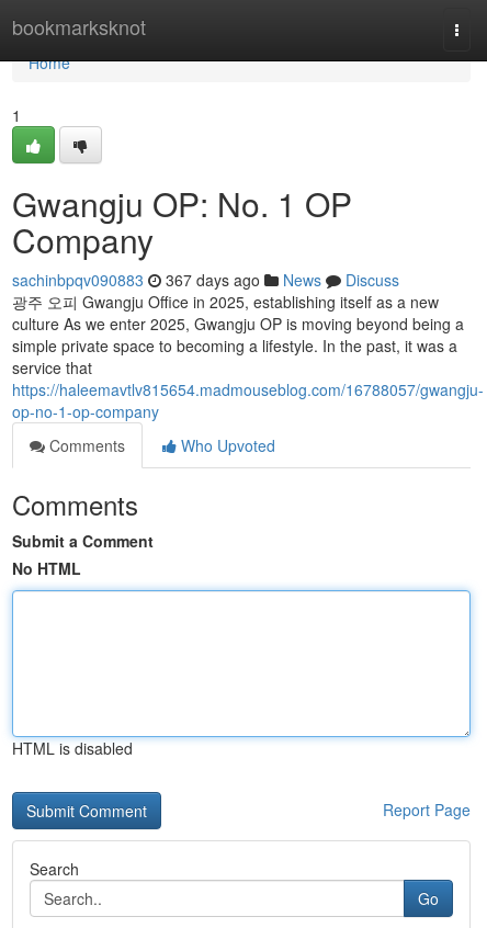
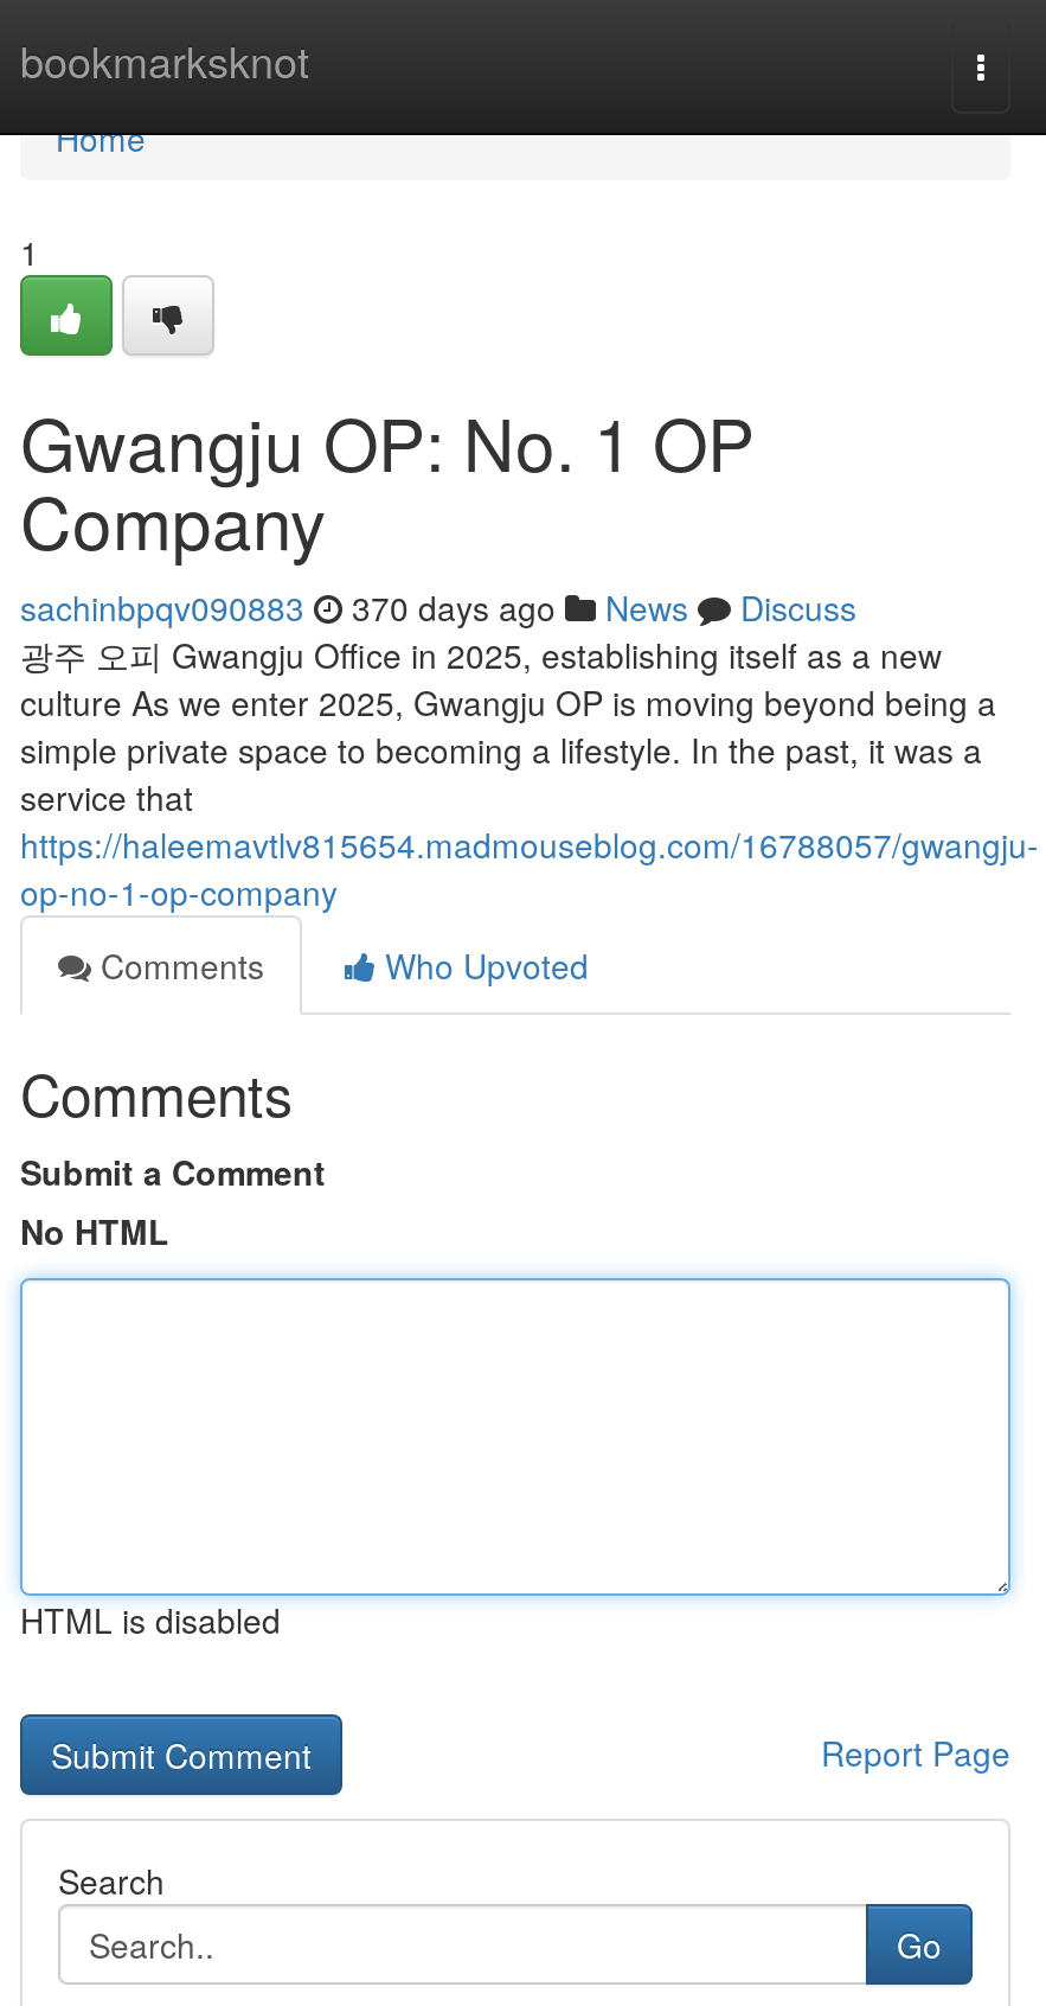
[12,269,399,291] sachinbpqv090883 367 days ago News Discuss -> [20,583,856,631] sachinbpqv090883 370 days ago News Discuss

